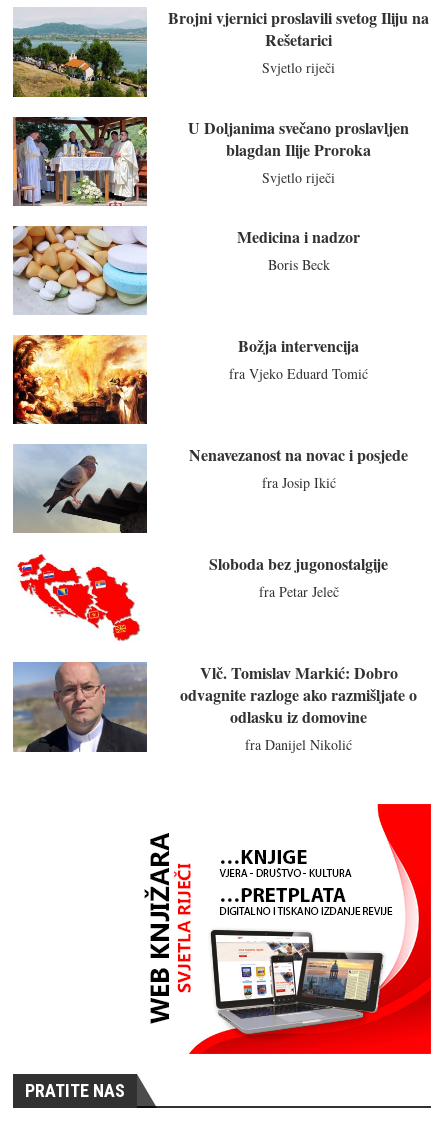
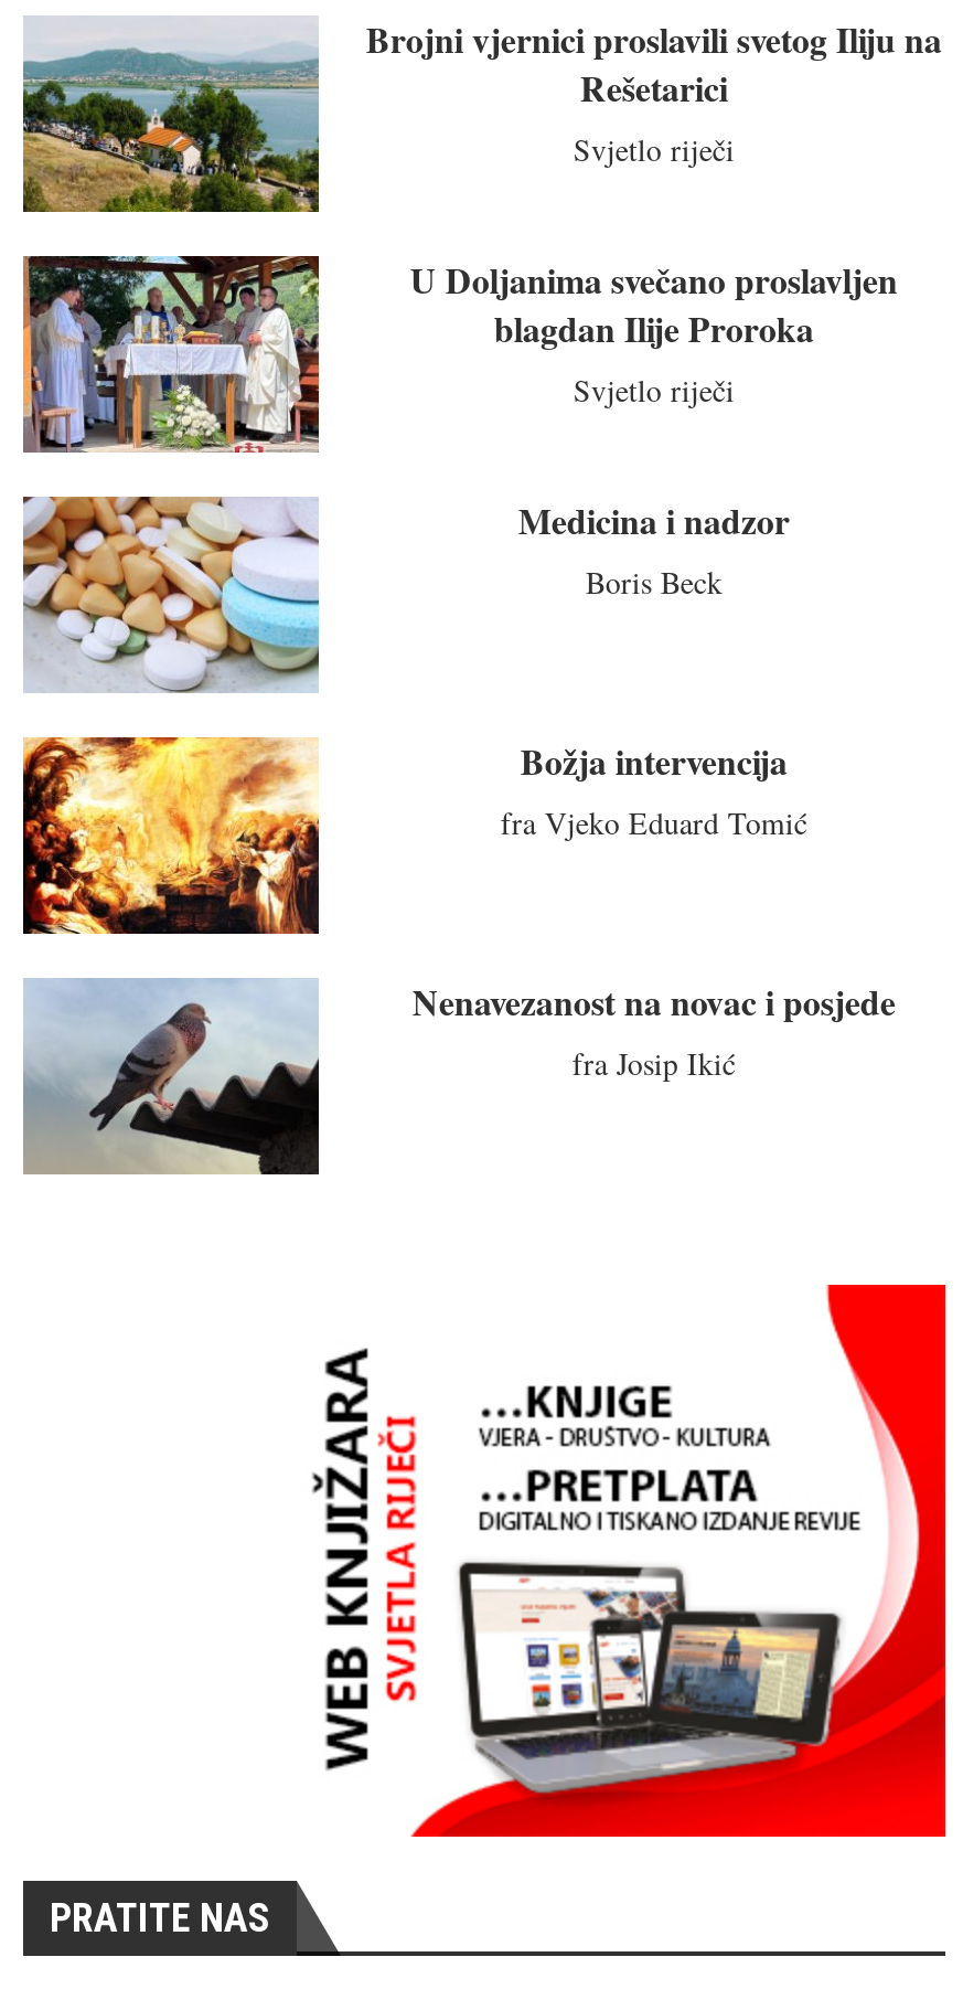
[17,554,141,642] [image] -> none
[209,552,388,601] Sloboda bez jugonostalgije | fra Petar Jeleč -> none
[13,661,417,754] [image] | Vlč. Tomislav Markić: Dobro | odvagnite razloge ako razmišljate o | odlasku iz domovine | fra Danijel Nikolić -> none

